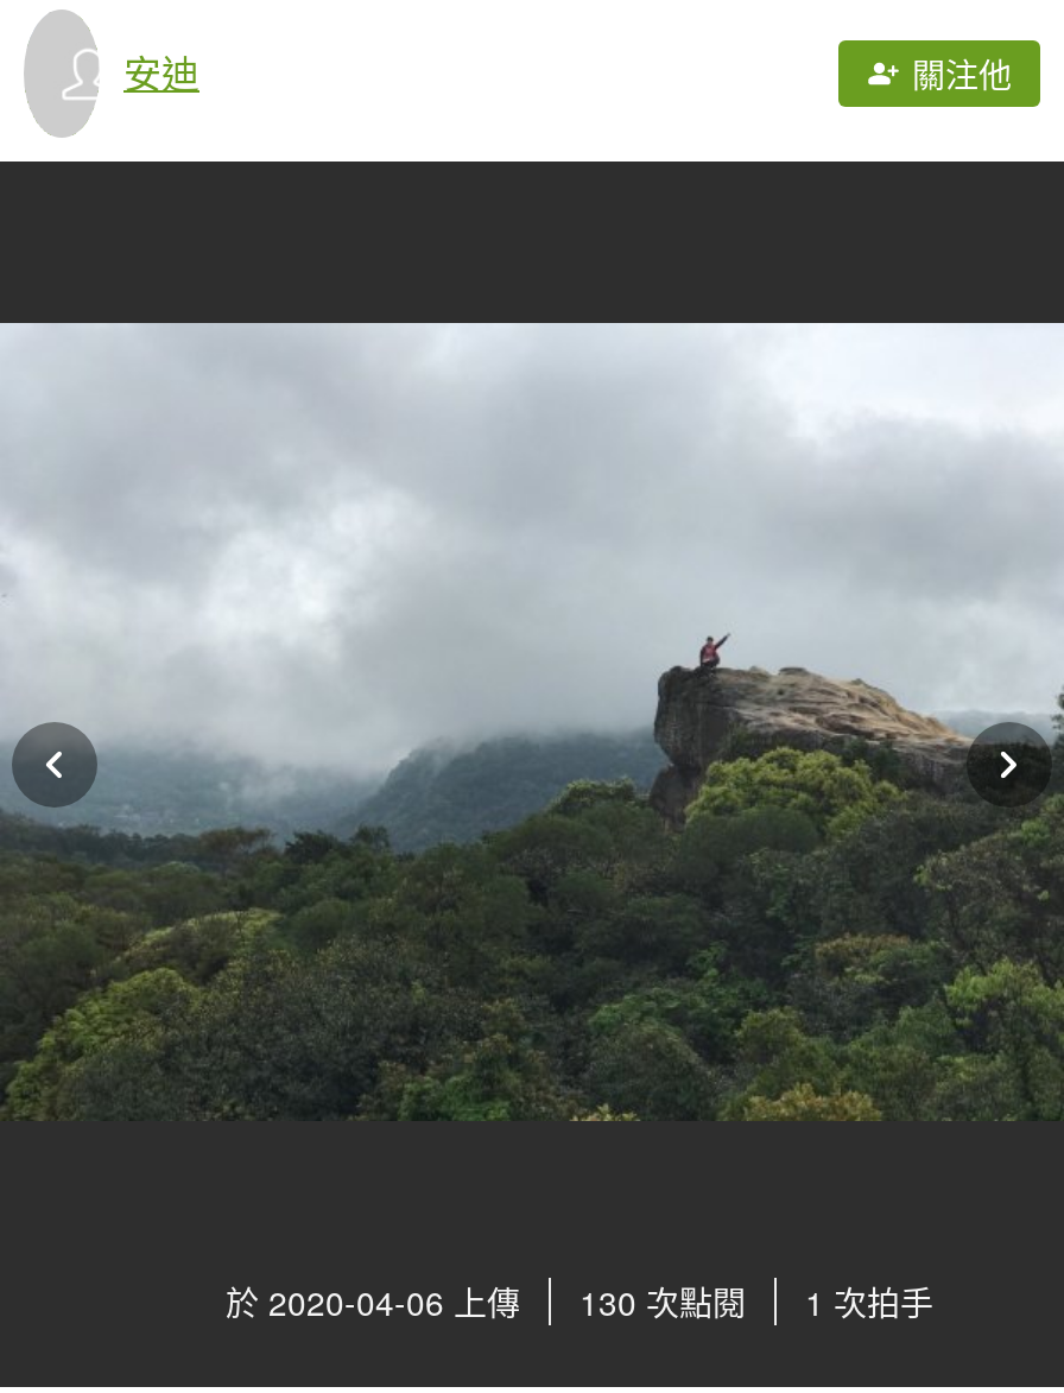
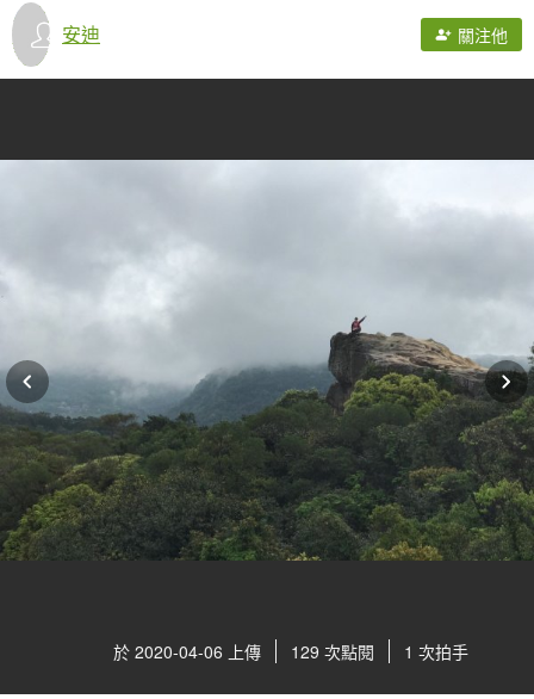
[226,1278,933,1325] 於 2020-04-06 上傳 130 次點閱 1 次拍手 -> [113,639,468,663] 於 2020-04-06 上傳 129 次點閱 1 次拍手

